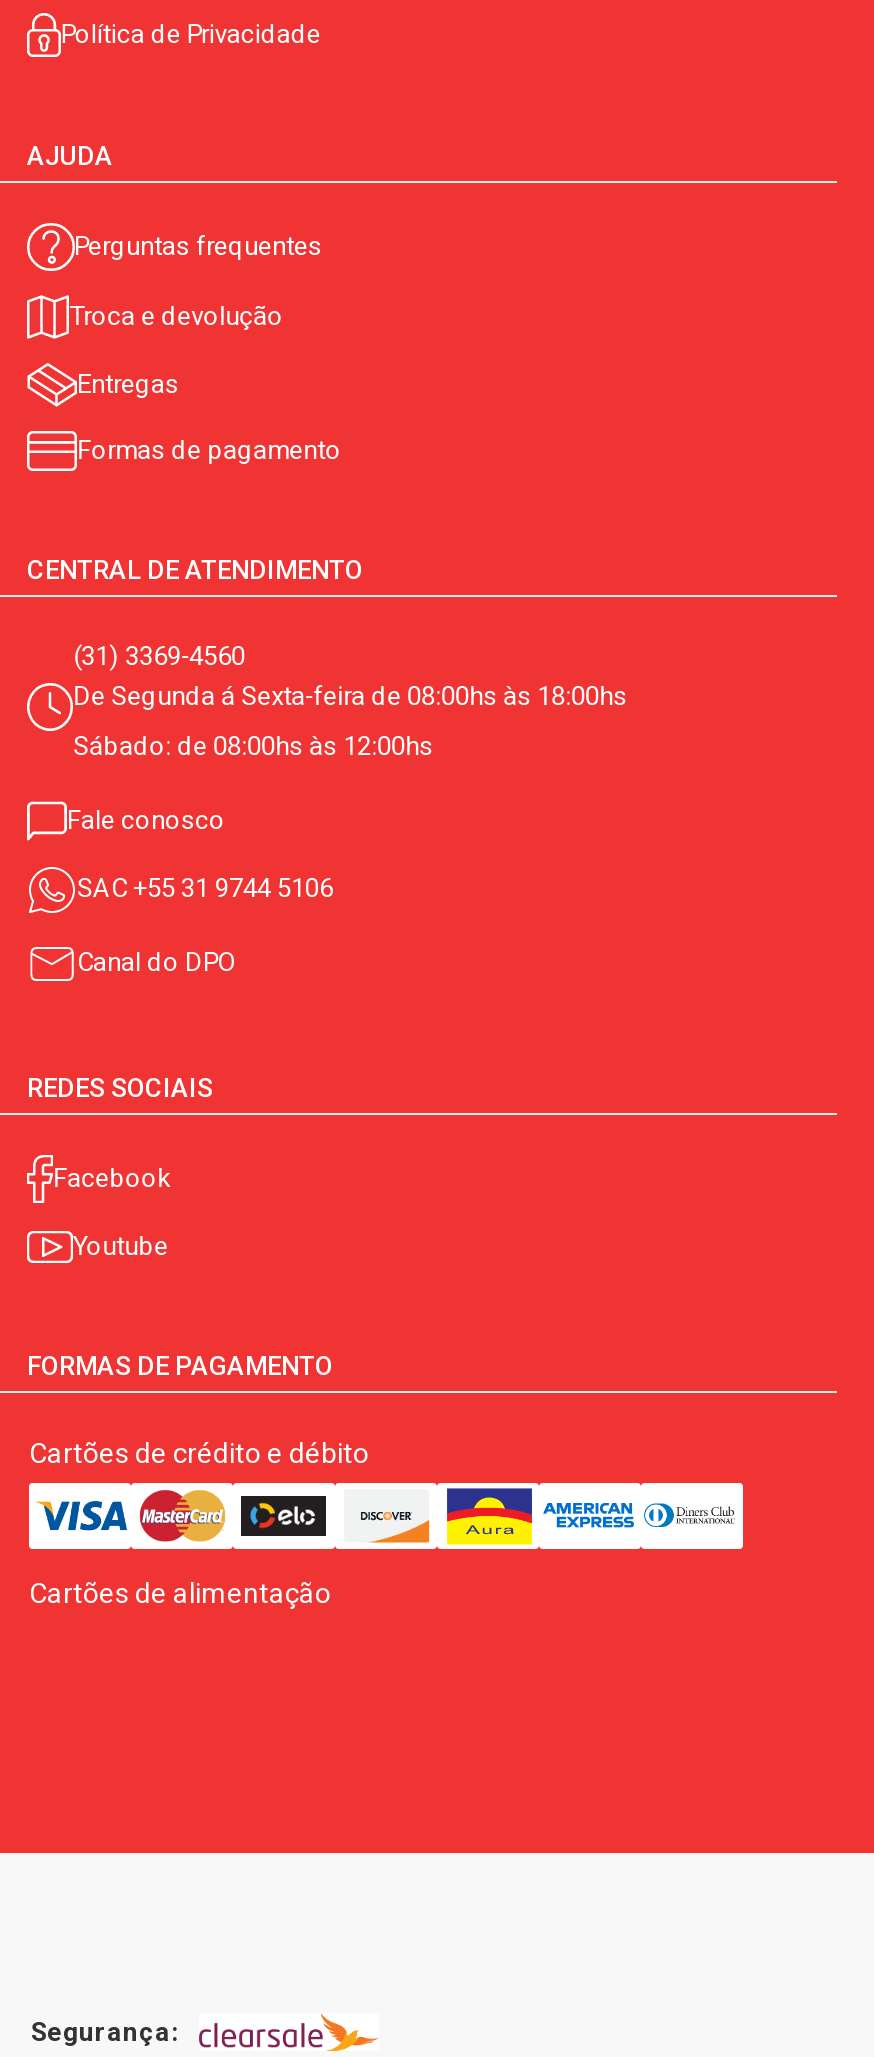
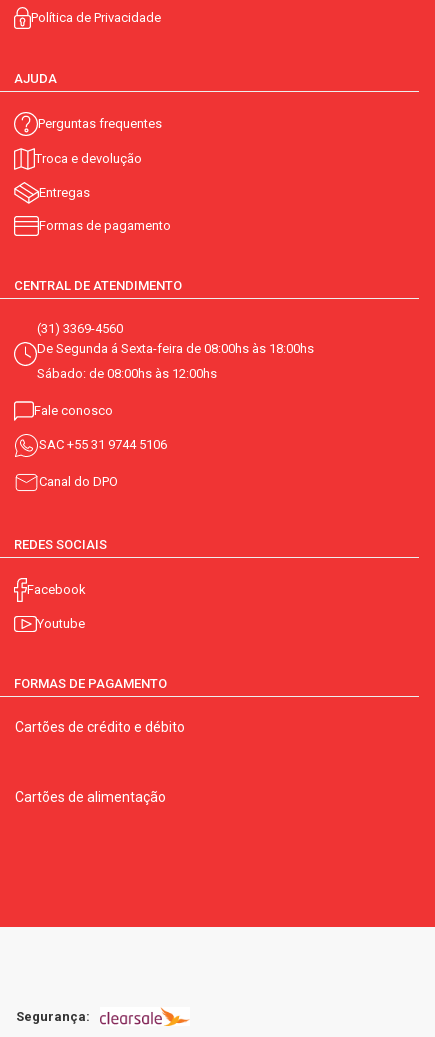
[27,1481,745,1551] [image] -> none

